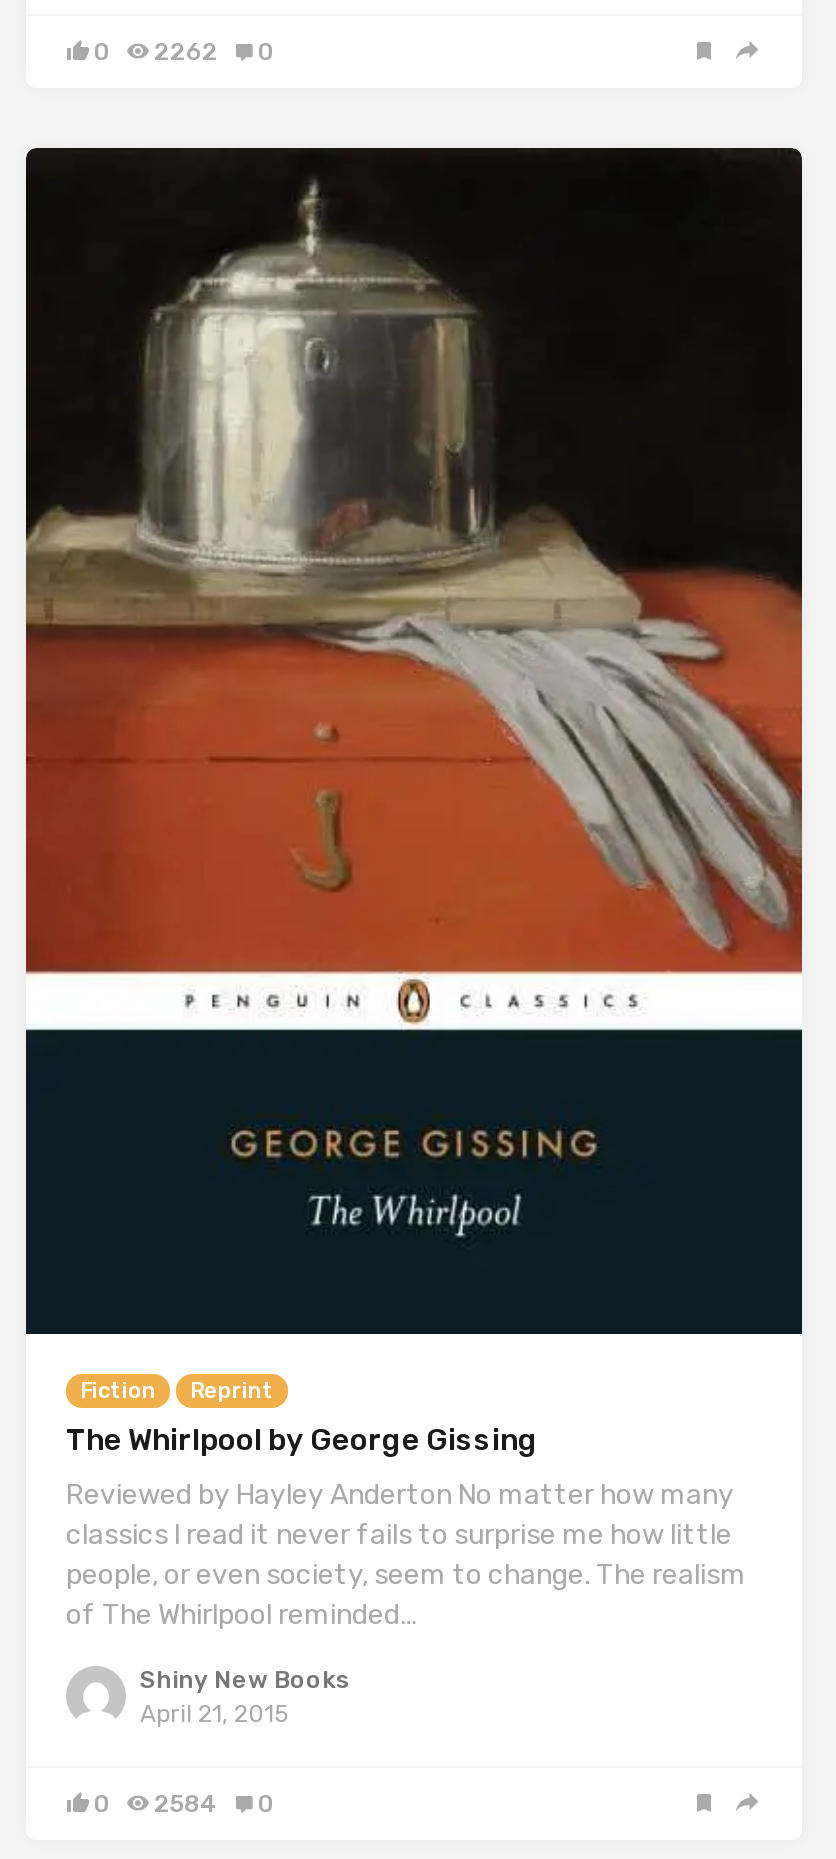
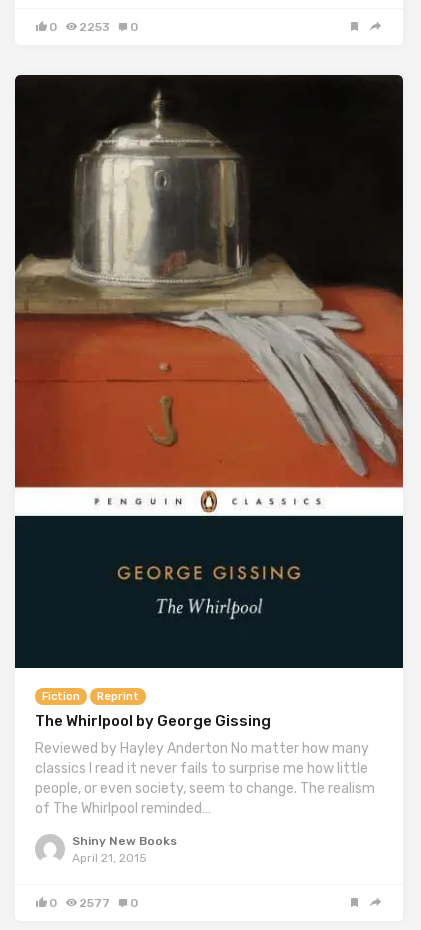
[94,38,274,66] 0 2262 0 -> [49,20,138,34] 0 2253 0
[94,1791,274,1819] 0 2584 0 -> [49,896,138,910] 0 2577 0

